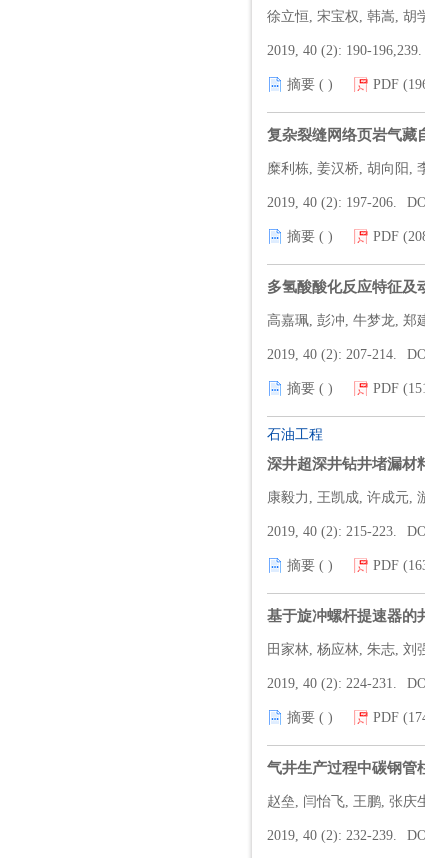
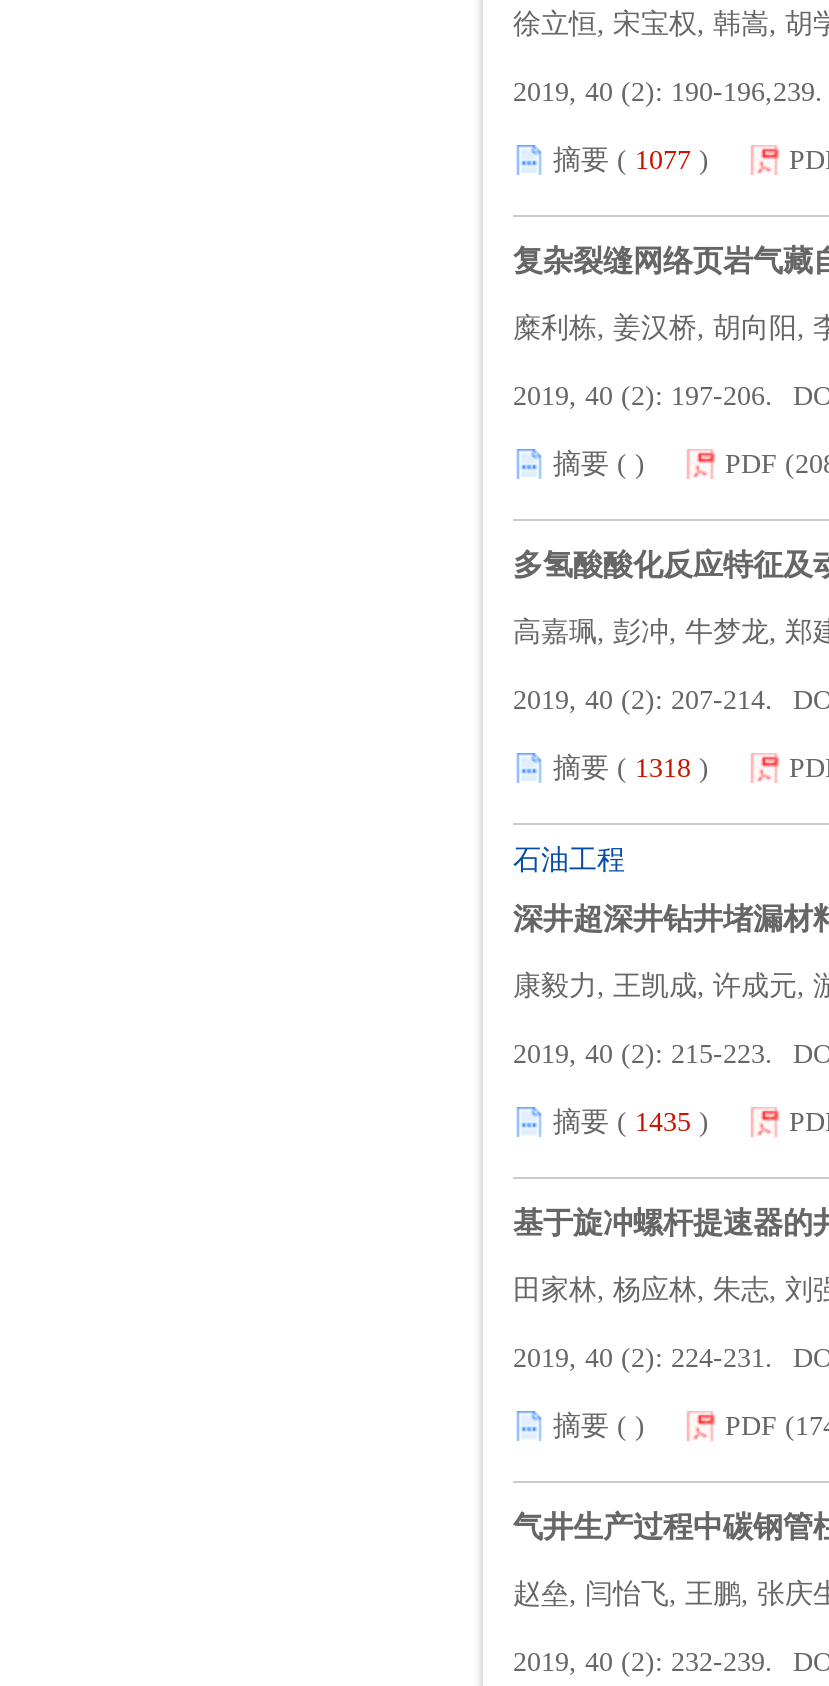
[287,77,337,92] 摘要 () -> [553,145,717,175] 摘要 (1077)
[287,381,337,396] 摘要 () -> [553,753,717,783] 摘要 (1318)
[287,558,337,573] 摘要 () -> [553,1107,717,1137] 摘要 (1435)

